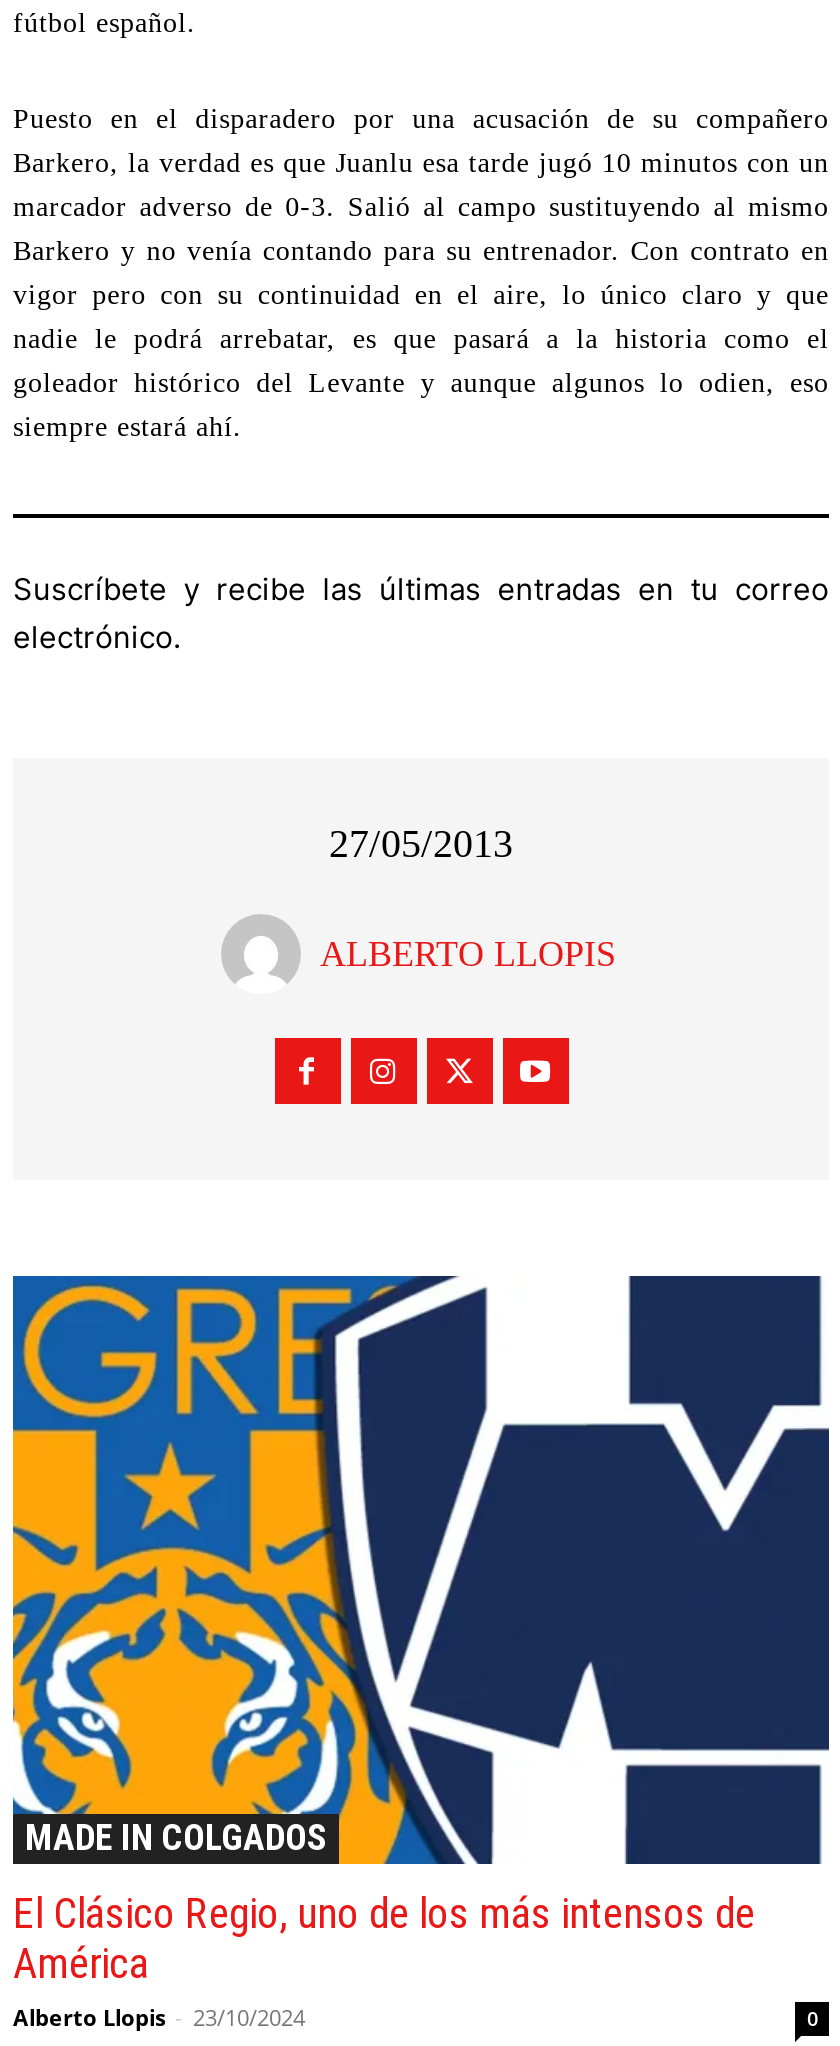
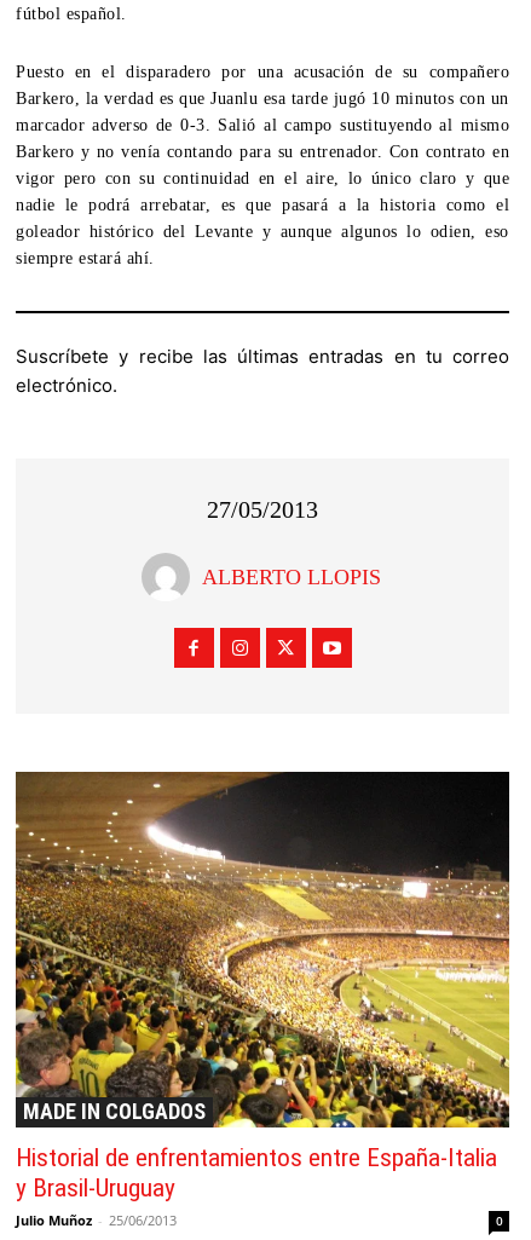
[11,1274,831,2031] [image] | El Clásico Regio, uno de los más intensos de | América | Alberto Llopis - 23/10/2024 -> [15,771,510,1229] [image] | Historial de enfrentamientos entre España-Italia | y Brasil-Uruguay | Julio Muñoz - 25/06/2013

